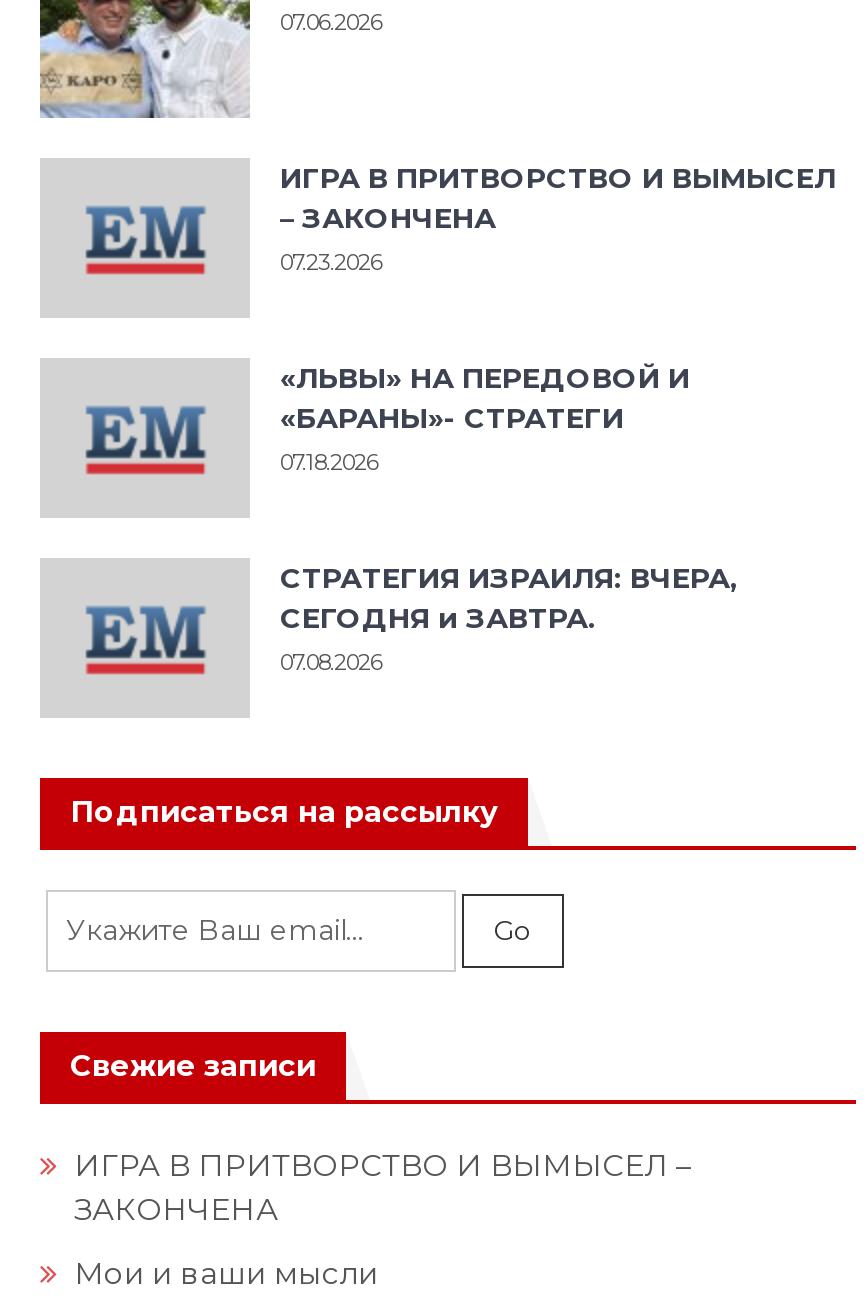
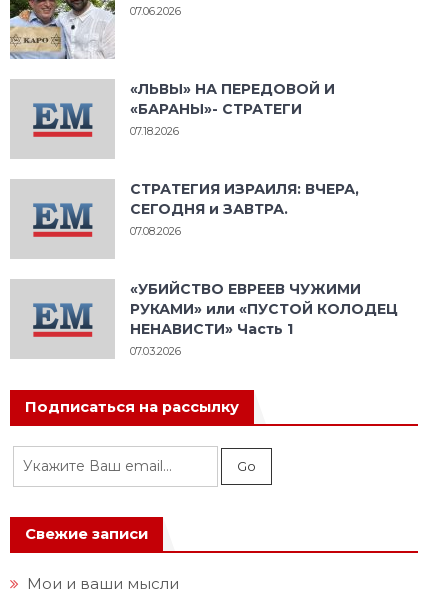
[280,161,836,277] ИГРА В ПРИТВОРСТВО И ВЫМЫСЕЛ | – ЗАКОНЧЕНА | 07.23.2026 -> none
moved [280,361,738,677] -> [130,80,359,238]: «ЛЬВЫ» НА ПЕРЕДОВОЙ И | «БАРАНЫ»- СТРАТЕГИ | 07.18.2026 | СТРАТЕГИЯ ИЗРАИЛЯ: ВЧЕРА, | СЕГОДНЯ и ЗАВТРА. | 07.08.2026
none -> [130,280,398,358] «УБИЙСТВО ЕВРЕЕВ ЧУЖИМИ | РУКАМИ» или «ПУСТОЙ КОЛОДЕЦ | НЕНАВИСТИ» Часть 1 | 07.03.2026
[74,1147,692,1229] ИГРА В ПРИТВОРСТВО И ВЫМЫСЕЛ – | ЗАКОНЧЕНА -> none

